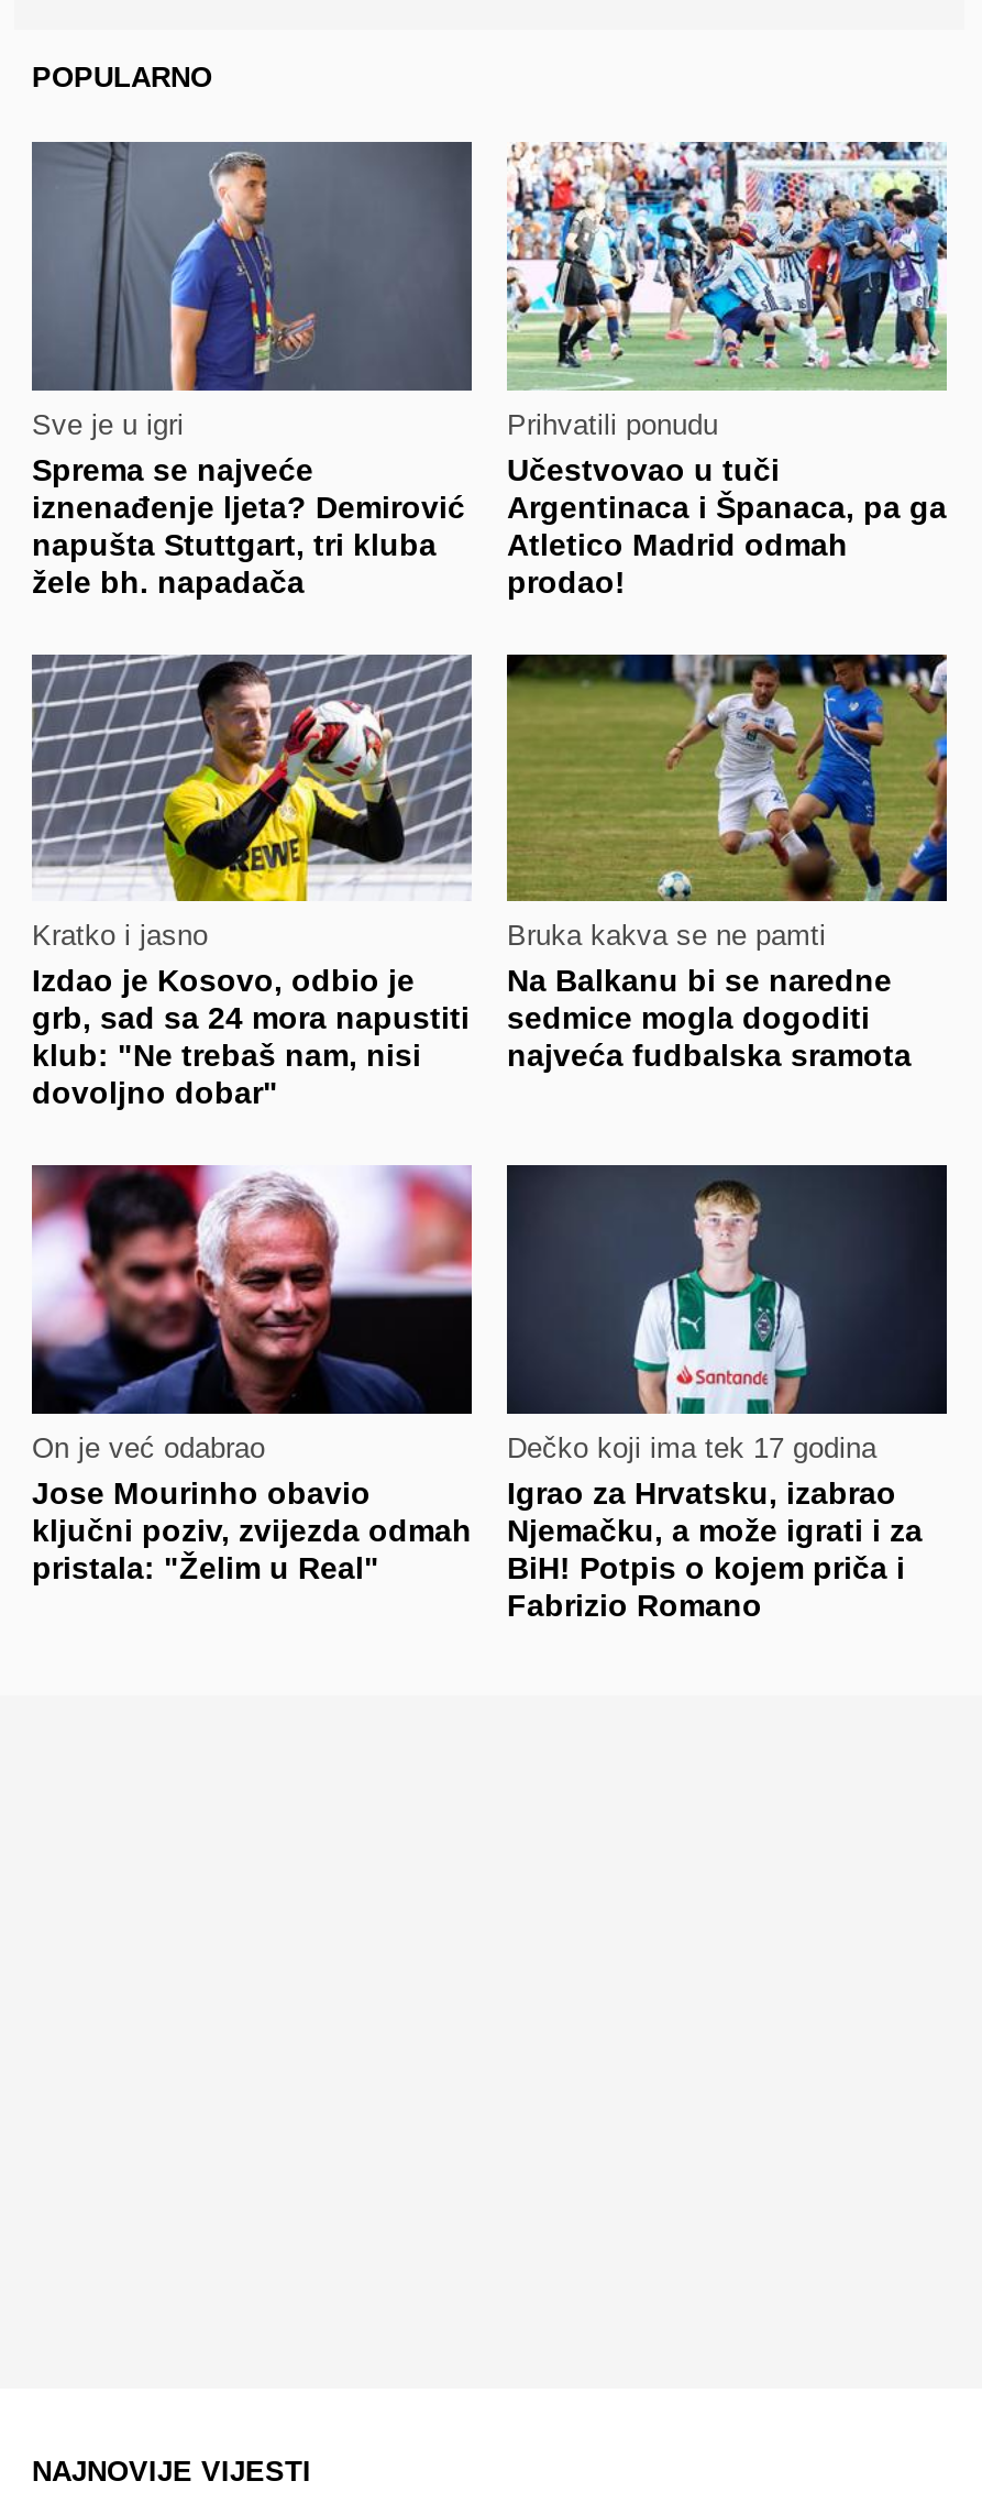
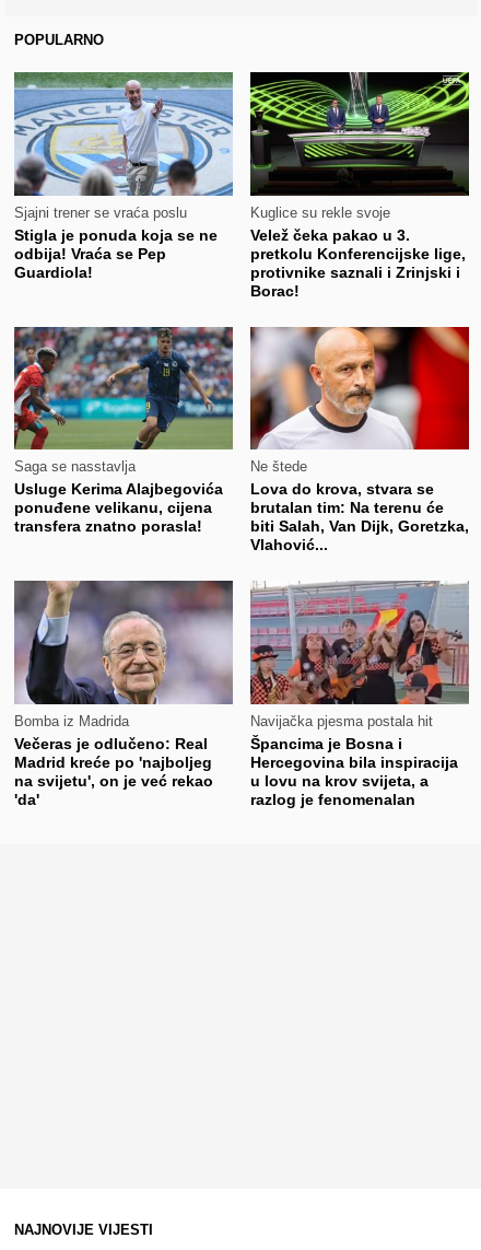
[32,142,474,599] [image] | Sve je u igri | Sprema se najveće | iznenađenje ljeta? Demirović | napušta Stuttgart, tri kluba | žele bh. napadača -> [14,72,234,281] [image] | Sjajni trener se vraća poslu | Stigla je ponuda koja se ne | odbija! Vraća se Pep | Guardiola!
[505,140,949,599] [image] | Prihvatili ponudu | Učestvovao u tuči | Argentinaca i Španaca, pa ga | Atletico Madrid odmah | prodao! -> [249,71,470,299] [image] | Kuglice su rekle svoje | Velež čeka pakao u 3. | pretkolu Konferencijske lige, | protivnike saznali i Zrinjski i | Borac!
[32,655,472,1111] [image] | Kratko i jasno | Izdao je Kosovo, odbio je | grb, sad sa 24 mora napustiti | klub: "Ne trebaš nam, nisi | dovoljno dobar" -> [13,327,234,535] [image] | Saga se nasstavlja | Usluge Kerima Alajbegovića | ponuđene velikanu, cijena | transfera znatno porasla!
[505,652,949,1073] [image] | Bruka kakva se ne pamti | Na Balkanu bi se naredne | sedmice mogla dogoditi | najveća fudbalska sramota -> [249,326,470,554] [image] | Ne štede | Lova do krova, stvara se | brutalan tim: Na terenu će | biti Salah, Van Dijk, Goretzka, | Vlahović...
[30,1165,474,1585] [image] | On je već odabrao | Jose Mourinho obavio | ključni poziv, zvijezda odmah | pristala: "Želim u Real" -> [14,580,234,808] [image] | Bomba iz Madrida | Večeras je odlučeno: Real | Madrid kreće po 'najboljeg | na svijetu', on je već rekao | 'da'
[505,1163,949,1623] [image] | Dečko koji ima tek 17 godina | Igrao za Hrvatsku, izabrao | Njemačku, a može igrati i za | BiH! Potpis o kojem priča i | Fabrizio Romano -> [249,581,470,808] [image] | Navijačka pjesma postala hit | Špancima je Bosna i | Hercegovina bila inspiracija | u lovu na krov svijeta, a | razlog je fenomenalan

